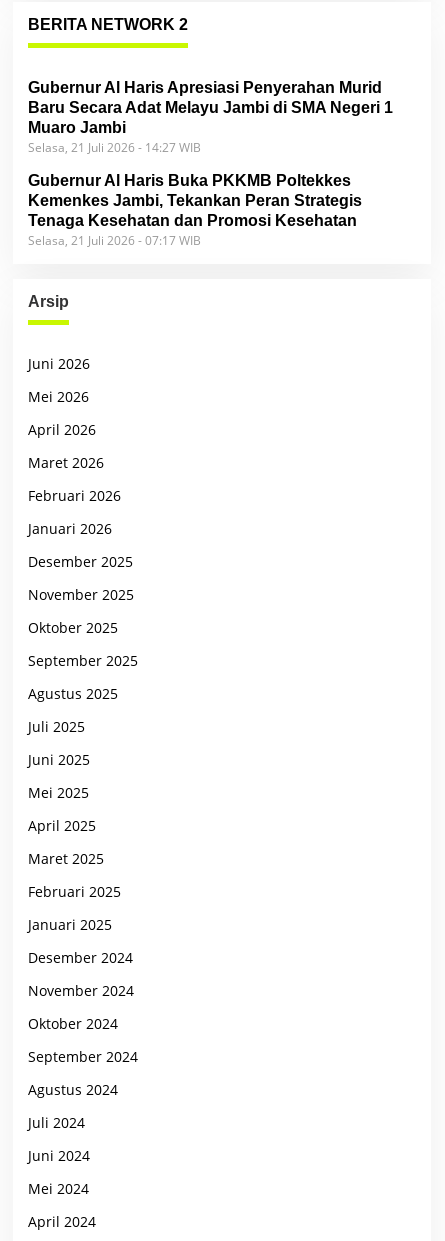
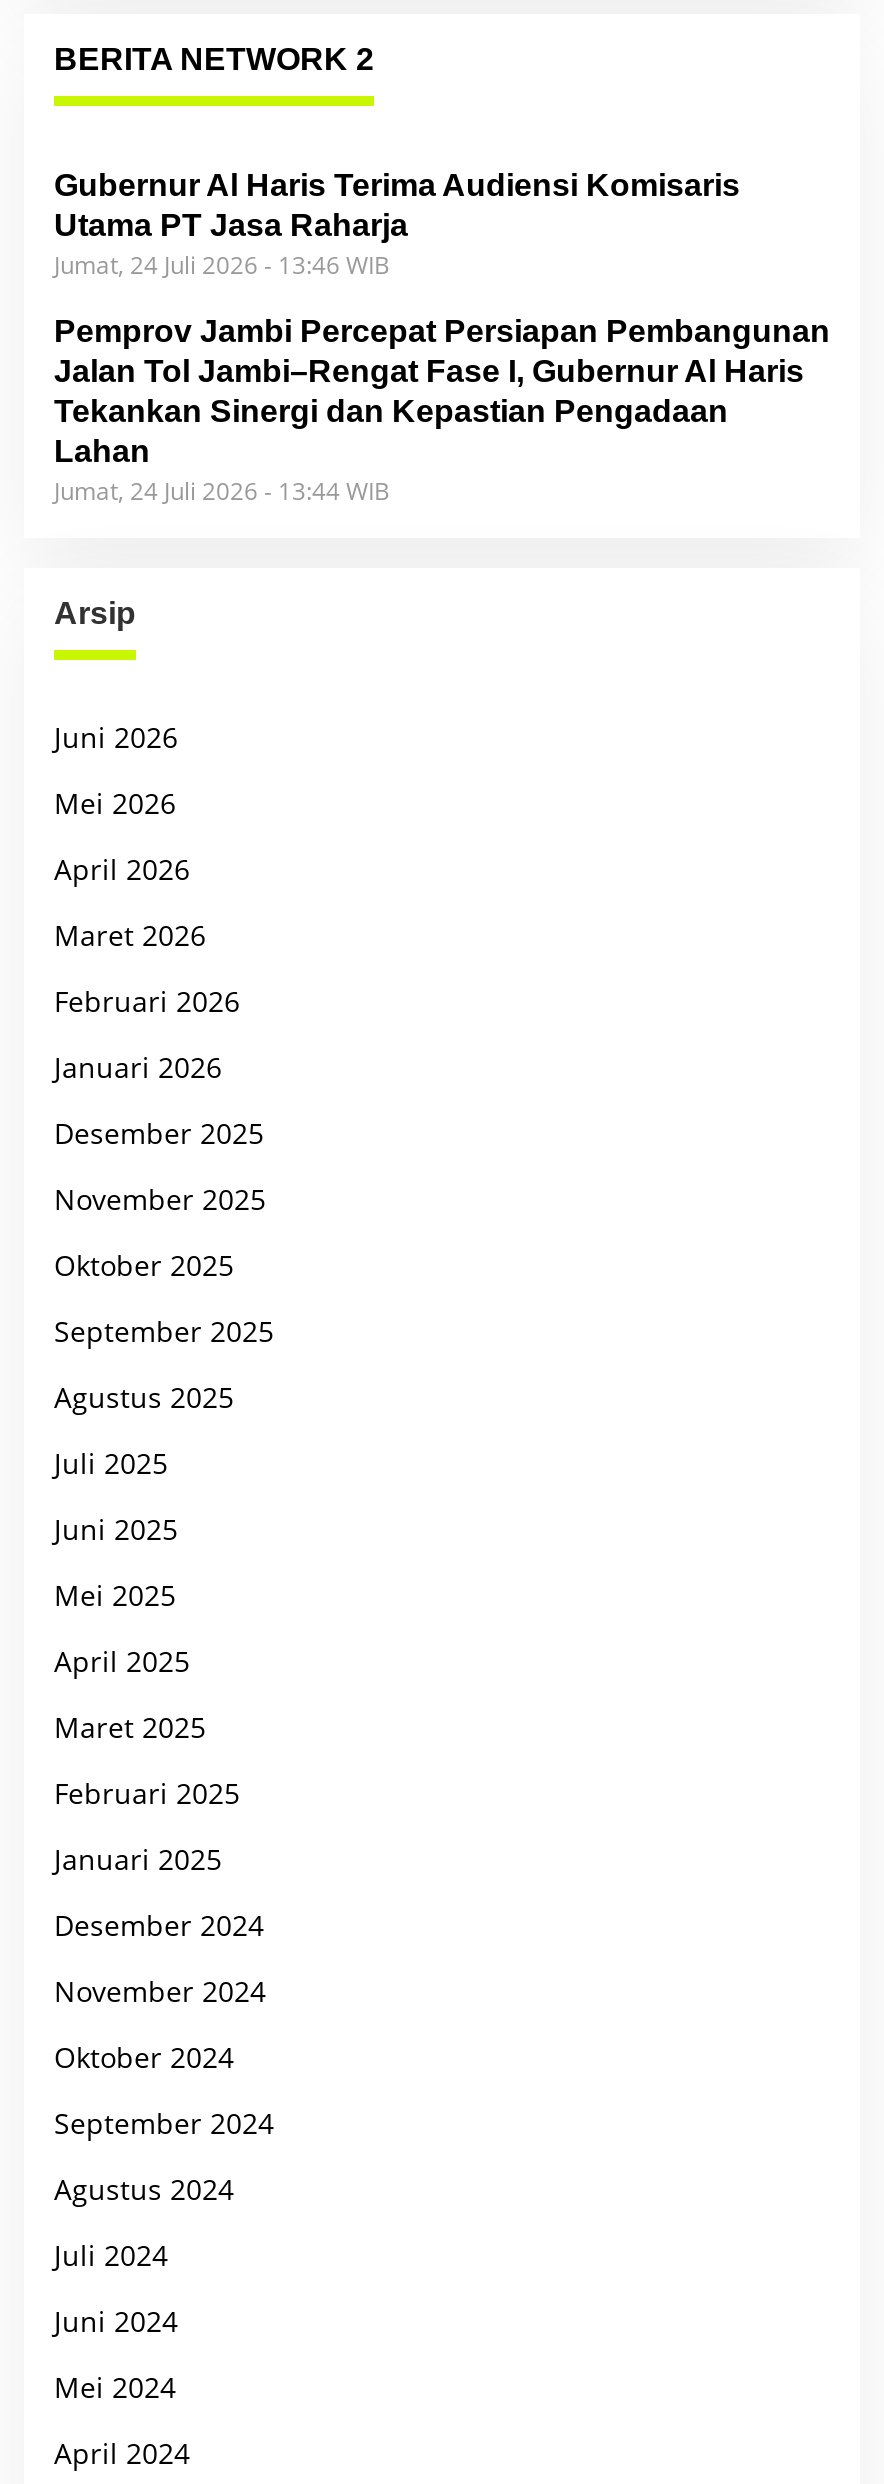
[28,79,393,156] Gubernur Al Haris Apresiasi Penyerahan Murid | Baru Secara Adat Melayu Jambi di SMA Negeri 1 | Muaro Jambi | Selasa, 21 Juli 2026 - 14:27 WIB -> [54,167,740,281] Gubernur Al Haris Terima Audiensi Komisaris | Utama PT Jasa Raharja | Jumat, 24 Juli 2026 - 13:46 WIB
[28,172,362,249] Gubernur Al Haris Buka PKKMB Poltekkes | Kemenkes Jambi, Tekankan Peran Strategis | Tenaga Kesehatan dan Promosi Kesehatan | Selasa, 21 Juli 2026 - 07:17 WIB -> [54,313,830,507] Pemprov Jambi Percepat Persiapan Pembangunan | Jalan Tol Jambi–Rengat Fase I, Gubernur Al Haris | Tekankan Sinergi dan Kepastian Pengadaan | Lahan | Jumat, 24 Juli 2026 - 13:44 WIB

